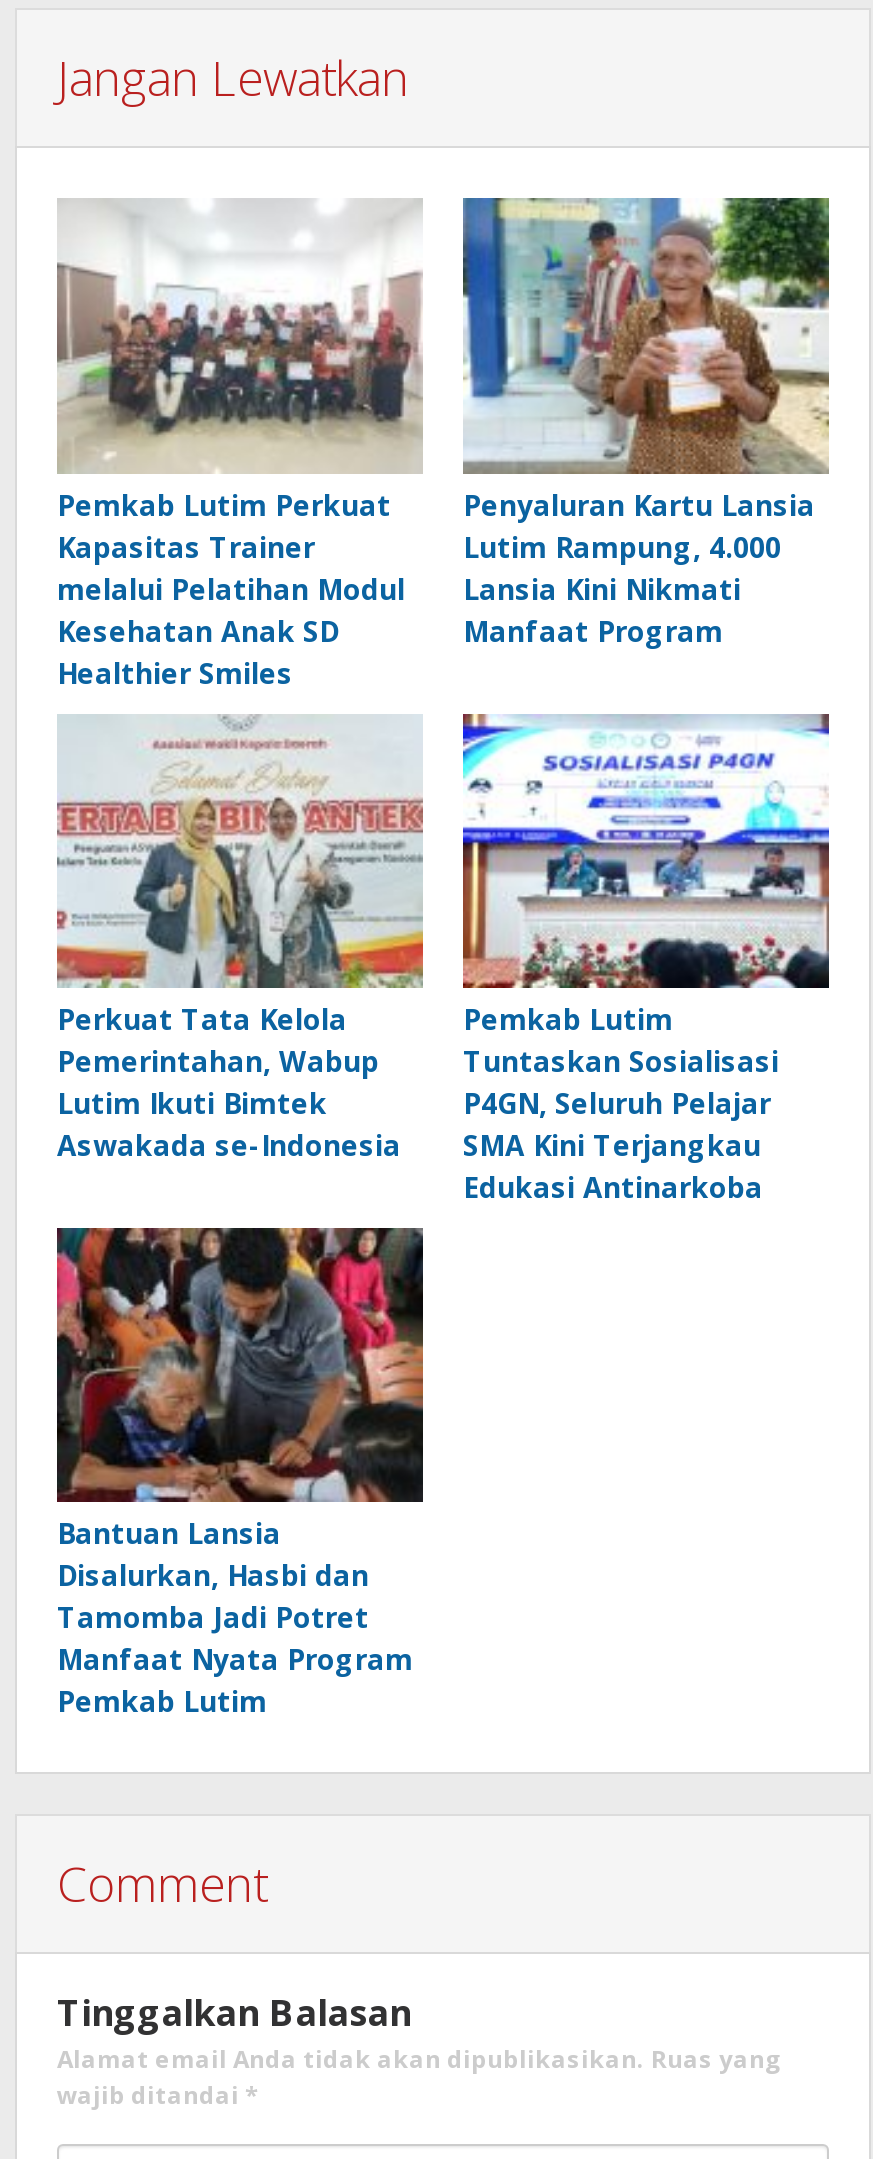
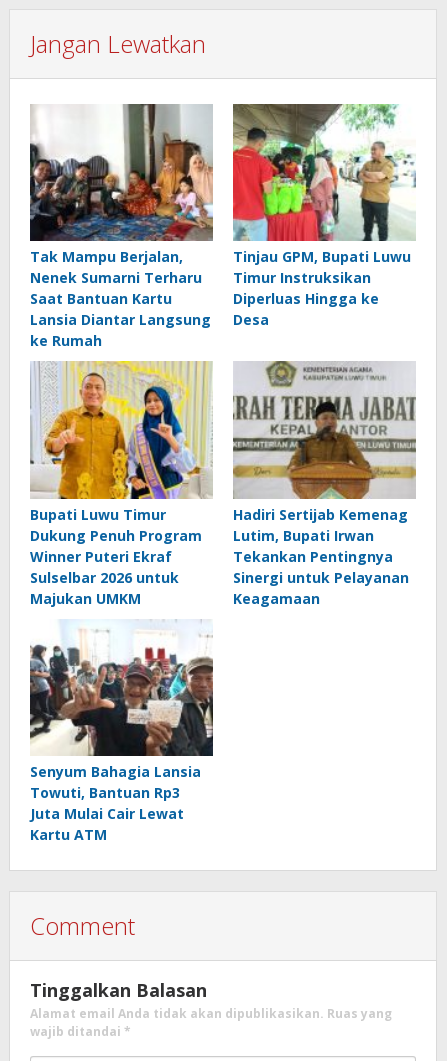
[57,200,421,691] [image] | Pemkab Lutim Perkuat | Kapasitas Trainer | melalui Pelatihan Modul | Kesehatan Anak SD | Healthier Smiles -> [30,103,213,350] [image] | Tak Mampu Berjalan, | Nenek Sumarni Terharu | Saat Bantuan Kartu | Lansia Diantar Langsung | ke Rumah
[461,196,831,649] [image] | Penyaluran Kartu Lansia | Lutim Rampung, 4.000 | Lansia Kini Nikmati | Manfaat Program -> [232,103,416,329] [image] | Tinjau GPM, Bupati Luwu | Timur Instruksikan | Diperluas Hingga ke | Desa
[57,714,423,1163] [image] | Perkuat Tata Kelola | Pemerintahan, Wabup | Lutim Ikuti Bimtek | Aswakada se-Indonesia -> [30,360,212,608] [image] | Bupati Luwu Timur | Dukung Penuh Program | Winner Puteri Ekraf | Sulselbar 2026 untuk | Majukan UMKM
[461,714,831,1205] [image] | Pemkab Lutim | Tuntaskan Sosialisasi | P4GN, Seluruh Pelajar | SMA Kini Terjangkau | Edukasi Antinarkoba -> [232,360,416,608] [image] | Hadiri Sertijab Kemenag | Lutim, Bupati Irwan | Tekankan Pentingnya | Sinergi untuk Pelayanan | Keagamaan
[55,1226,425,1720] [image] | Bantuan Lansia | Disalurkan, Hasbi dan | Tamomba Jadi Potret | Manfaat Nyata Program | Pemkab Lutim -> [30,619,214,844] [image] | Senyum Bahagia Lansia | Towuti, Bantuan Rp3 | Juta Mulai Cair Lewat | Kartu ATM

